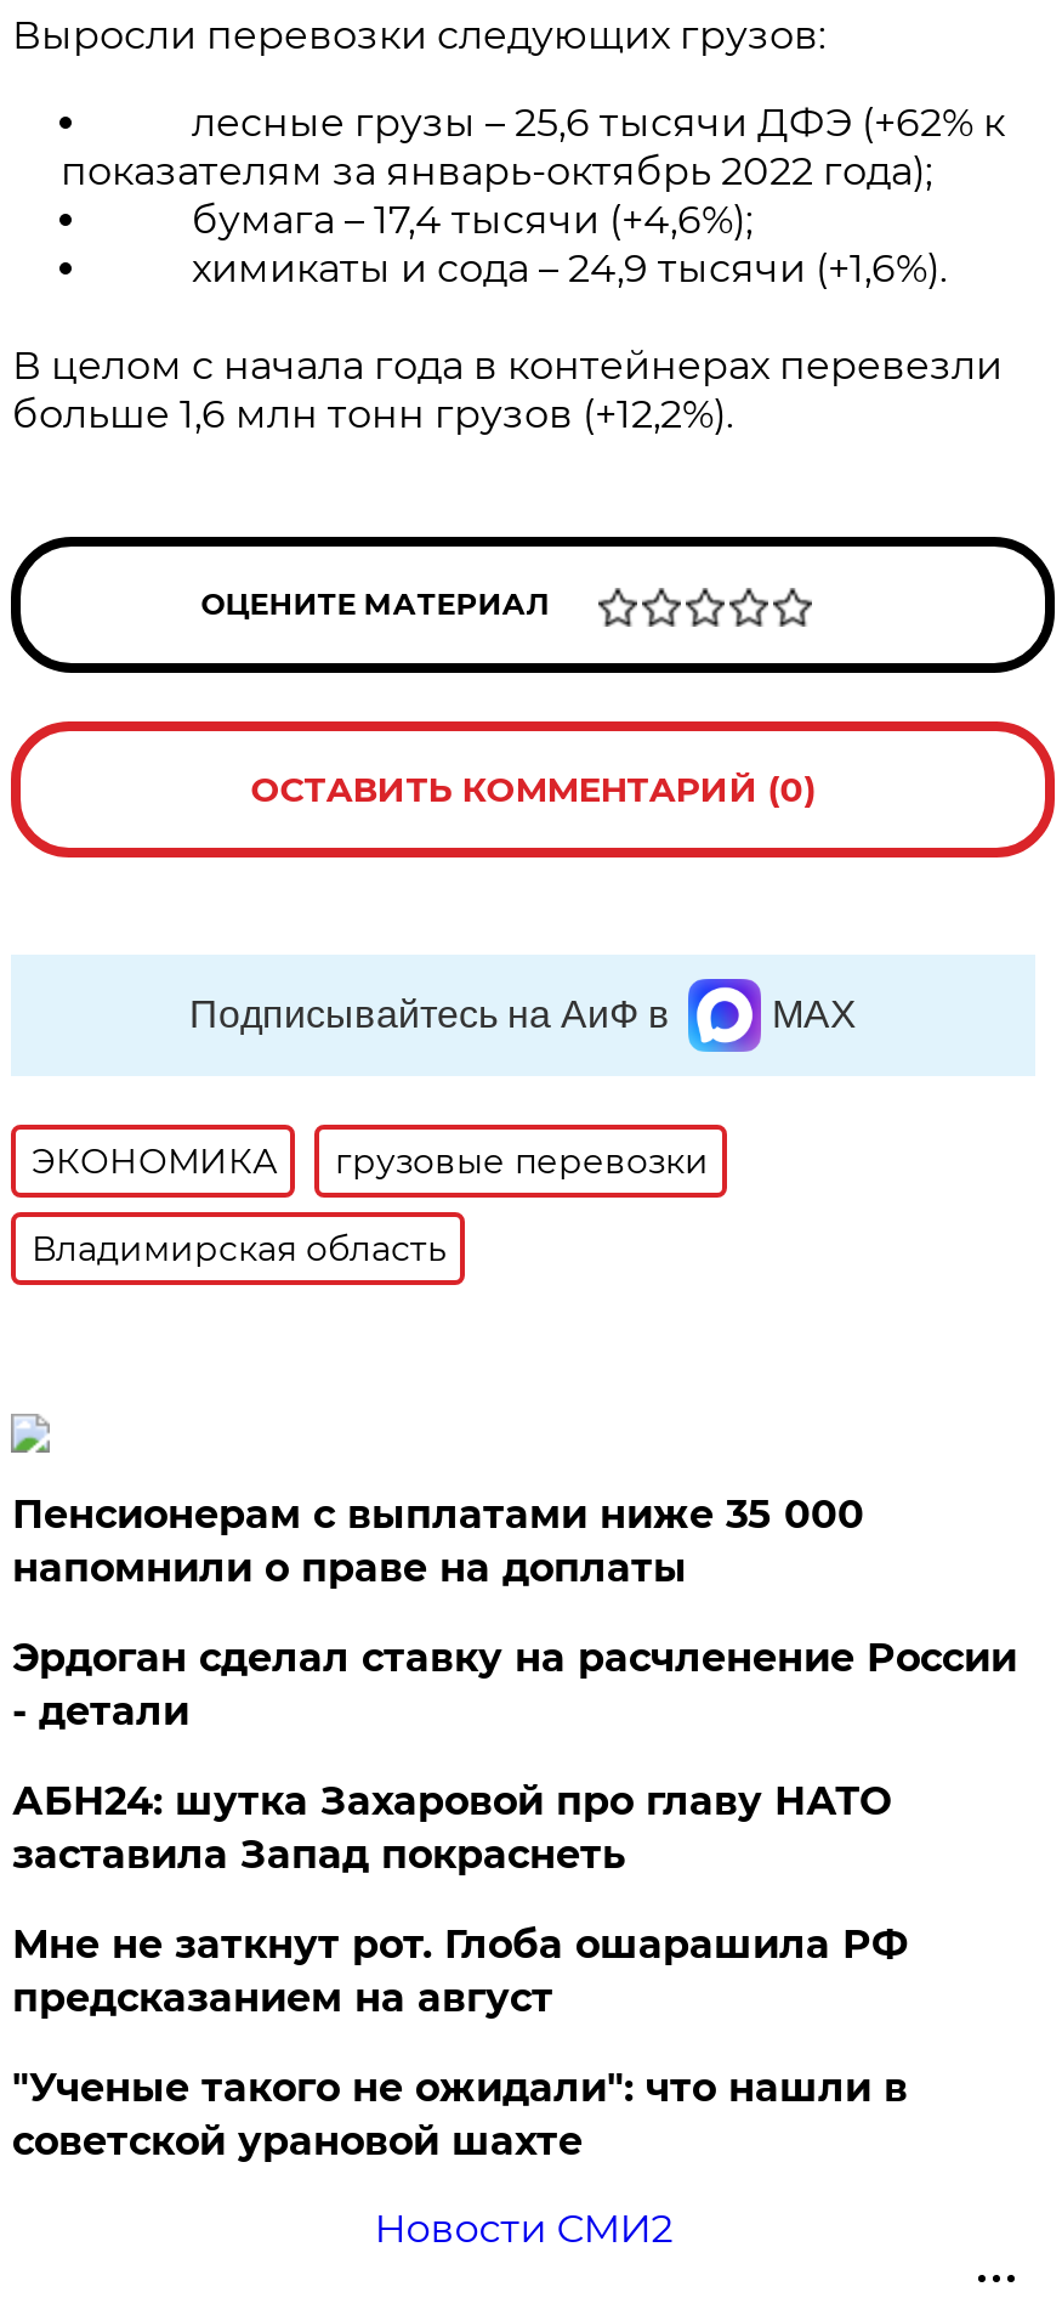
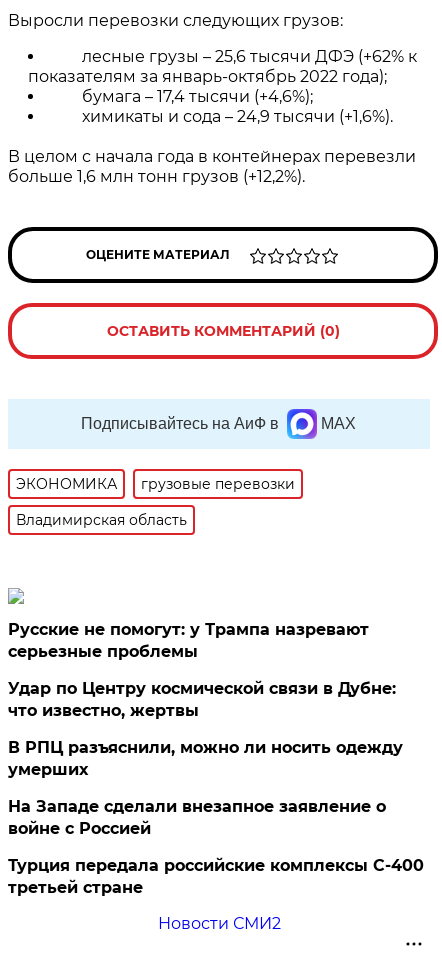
[12,1492,864,1591] Пенсионерам с выплатами ниже 35 000 | напомнили о праве на доплаты -> [8,620,369,661] Русские не помогут: у Трампа назревают | серьезные проблемы
[12,1635,1017,1734] Эрдоган сделал ставку на расчленение России | - детали -> [8,679,396,720] Удар по Центру космической связи в Дубне: | что известно, жертвы
[12,1778,891,1878] АБН24: шутка Захаровой про главу НАТО | заставила Запад покраснеть -> [8,738,403,779] В РПЦ разъяснили, можно ли носить одежду | умерших
[12,1921,908,2021] Мне не заткнут рот. Глоба ошарашила РФ | предсказанием на август -> [8,797,386,838] На Западе сделали внезапное заявление о | войне с Россией
[12,2065,908,2164] "Ученые такого не ожидали": что нашли в | советской урановой шахте -> [8,856,424,897] Турция передала российские комплексы С-400 | третьей стране

